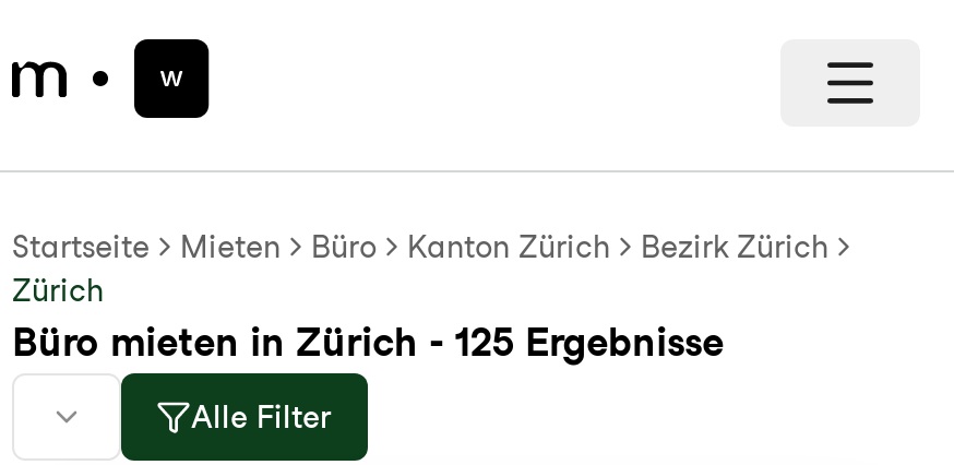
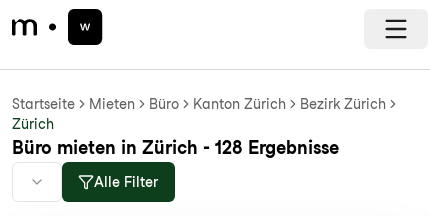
[12,319,724,365] Büro mieten in Zürich - 125 Ergebnisse -> [12,137,339,158] Büro mieten in Zürich - 128 Ergebnisse

